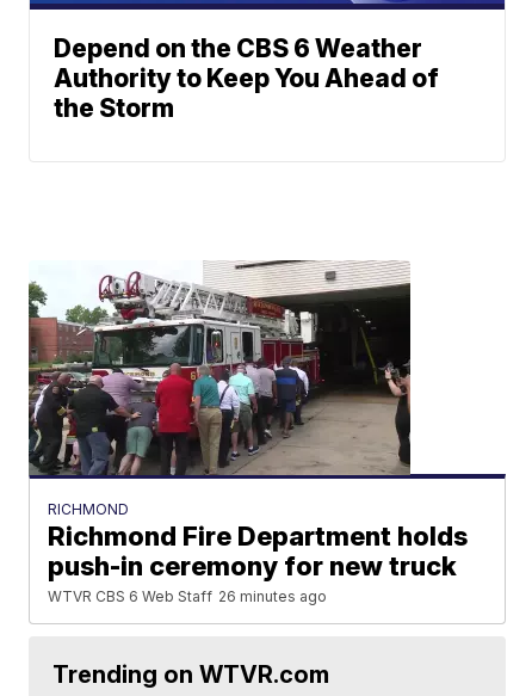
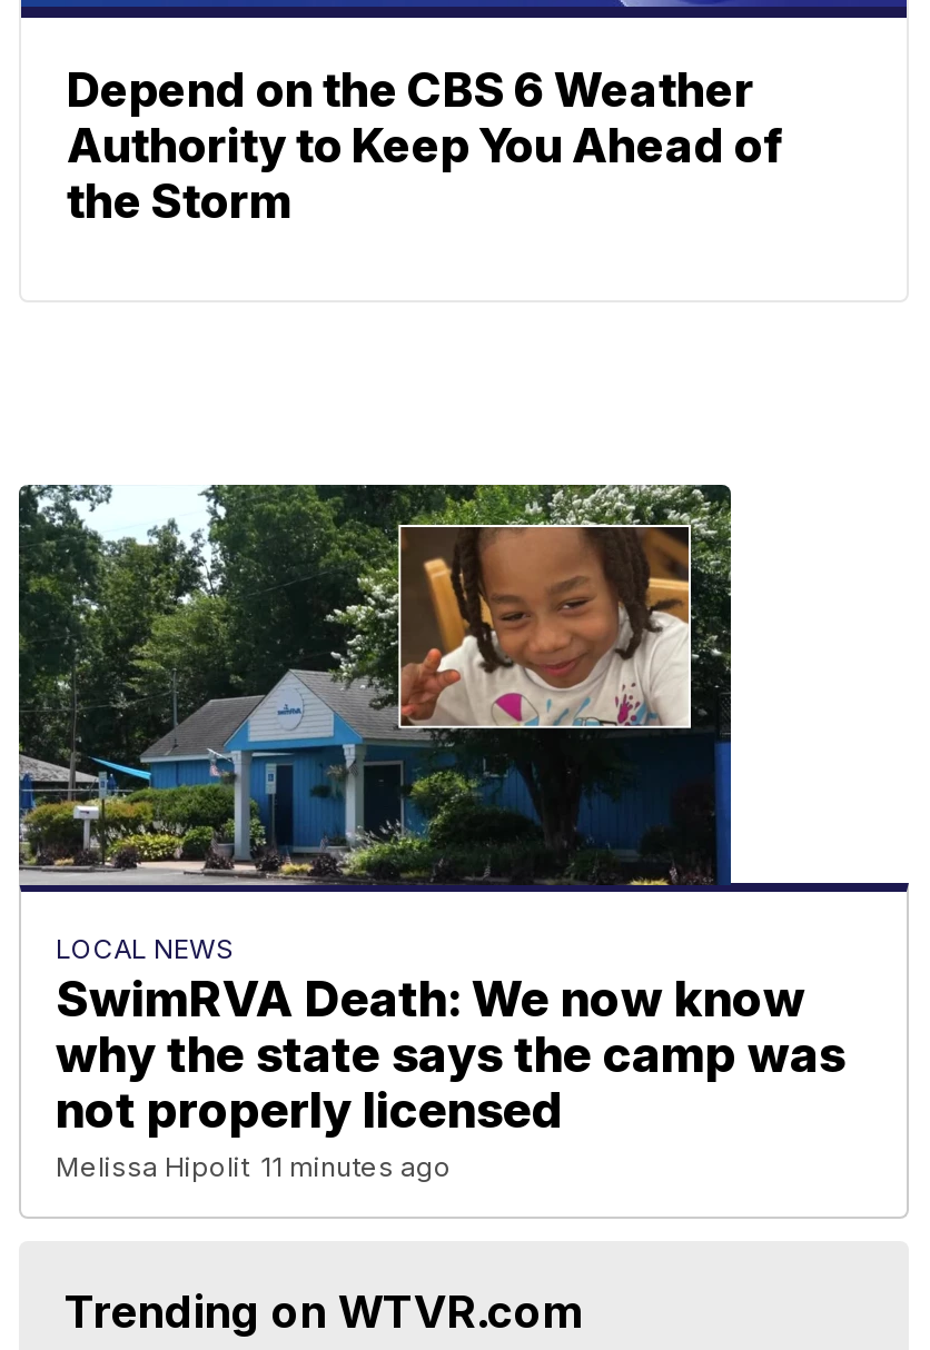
[29,260,468,606] [image] | RICHMOND | Richmond Fire Department holds | push-in ceremony for new truck | WTVR CBS 6 Web Staff 26 minutes ago -> [17,483,845,1184] [image] | LOCAL NEWS | SwimRVA Death: We now know | why the state says the camp was | not properly licensed | Melissa Hipolit 11 minutes ago

